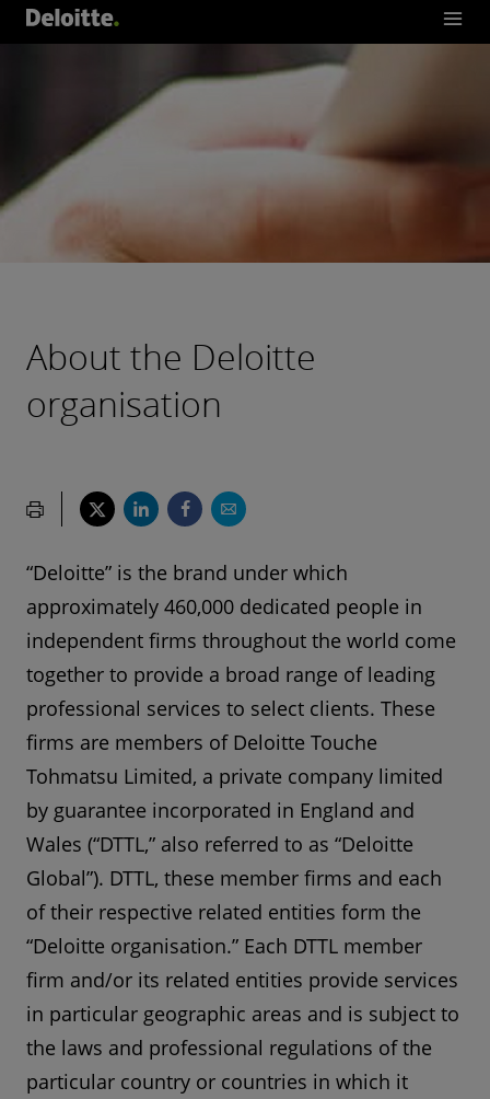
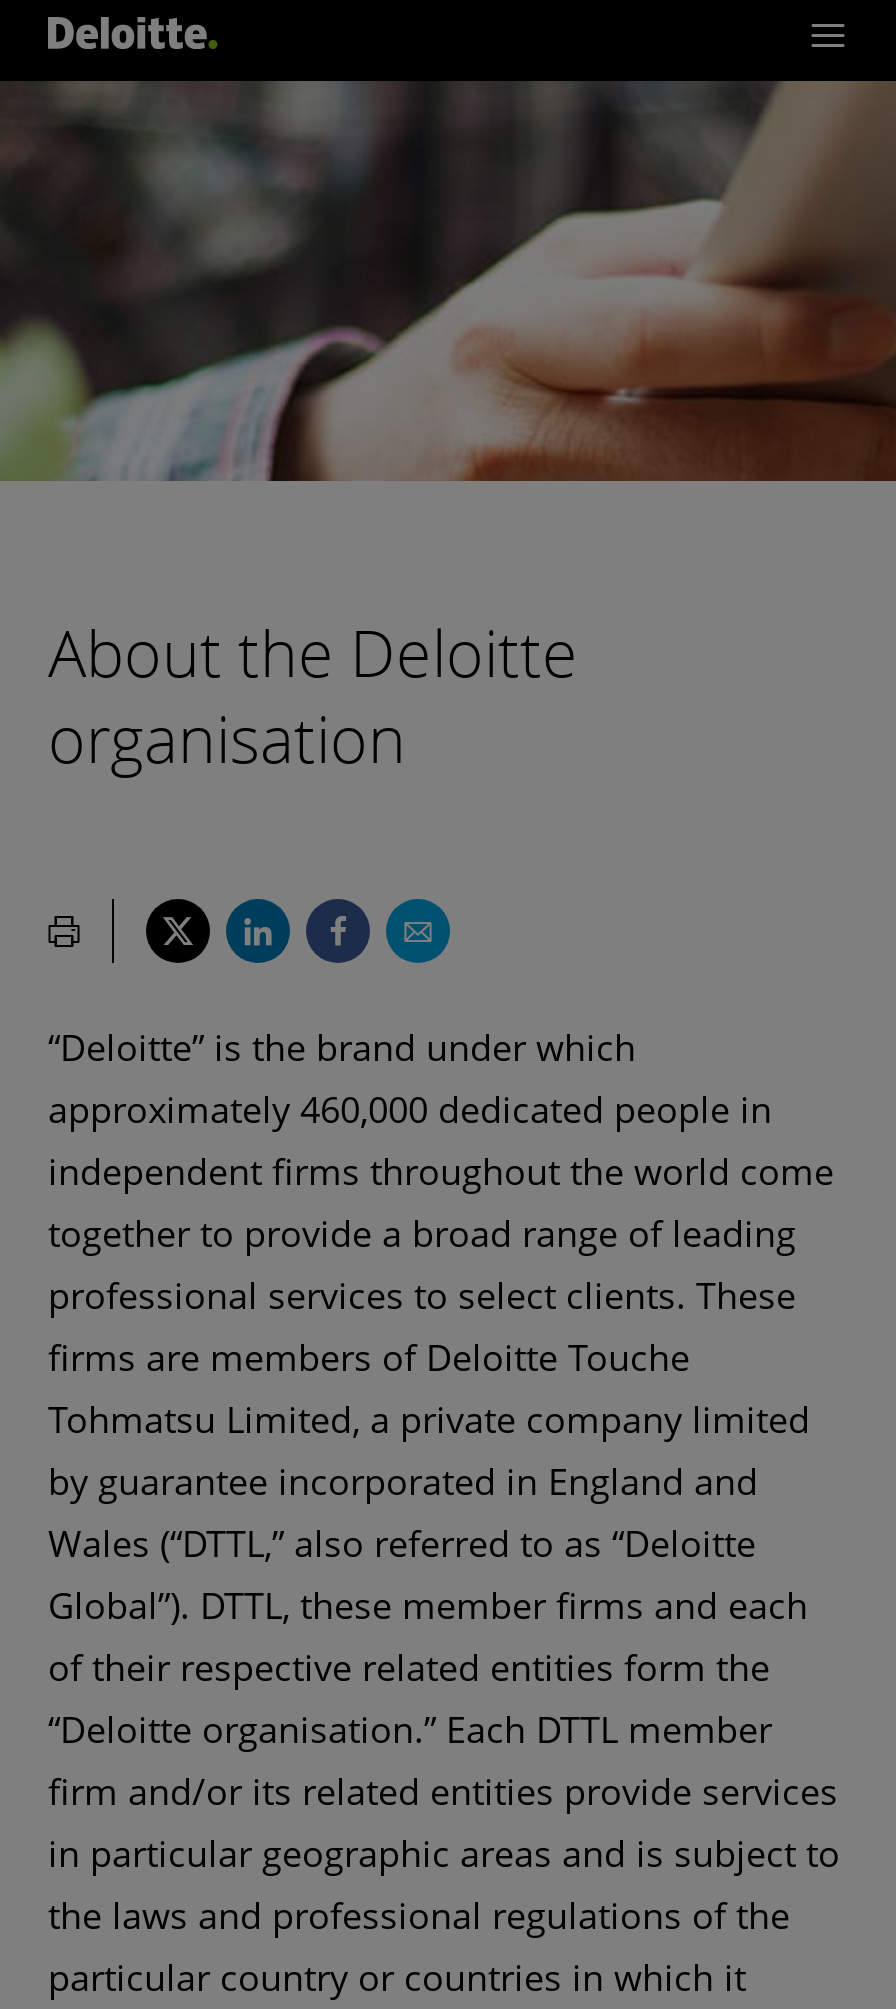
[3,44,487,264] [image] -> [6,81,890,483] [image]

